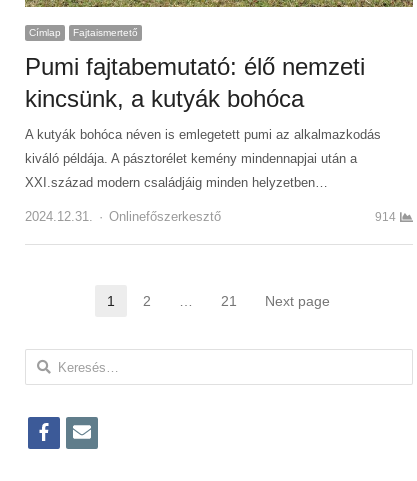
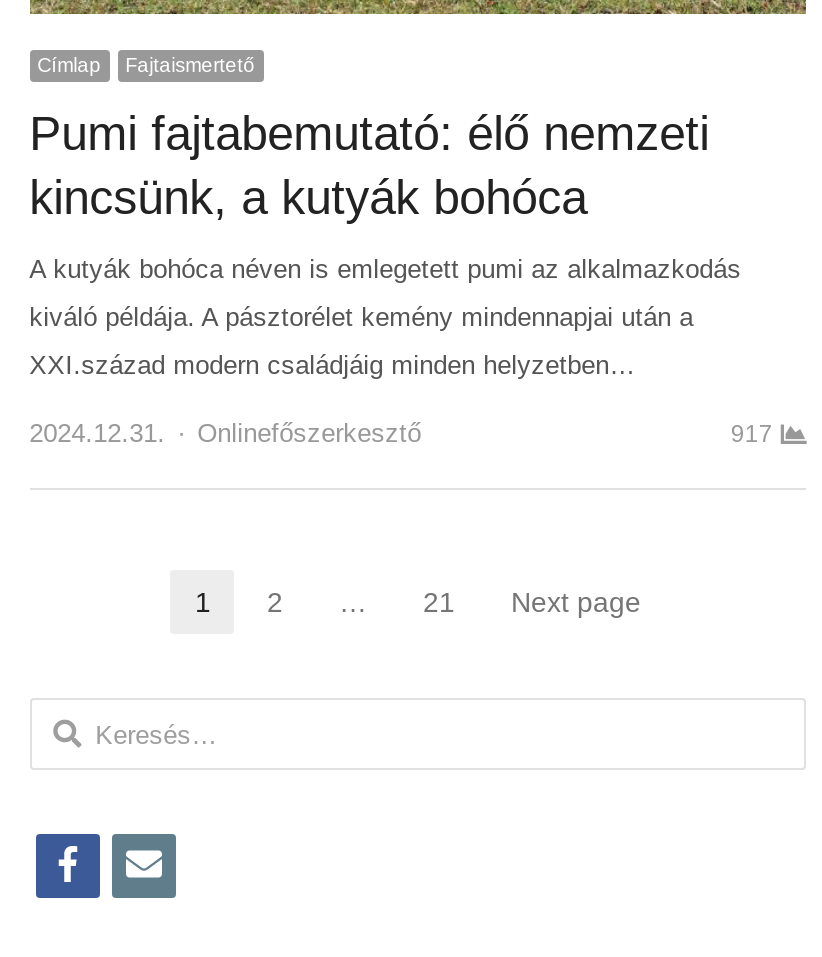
[375,210,396,224] 914 -> [731,421,773,449] 917

